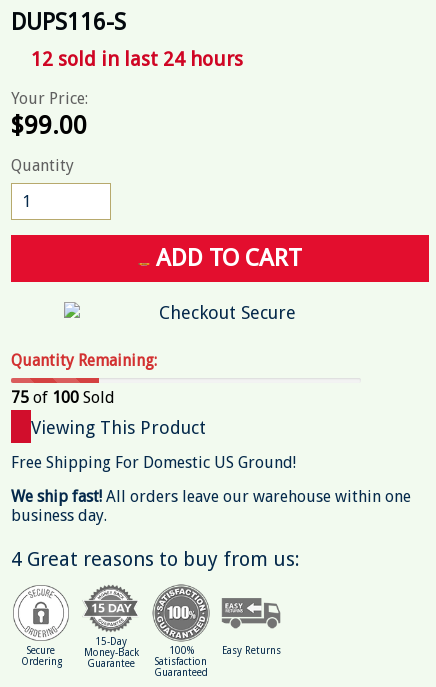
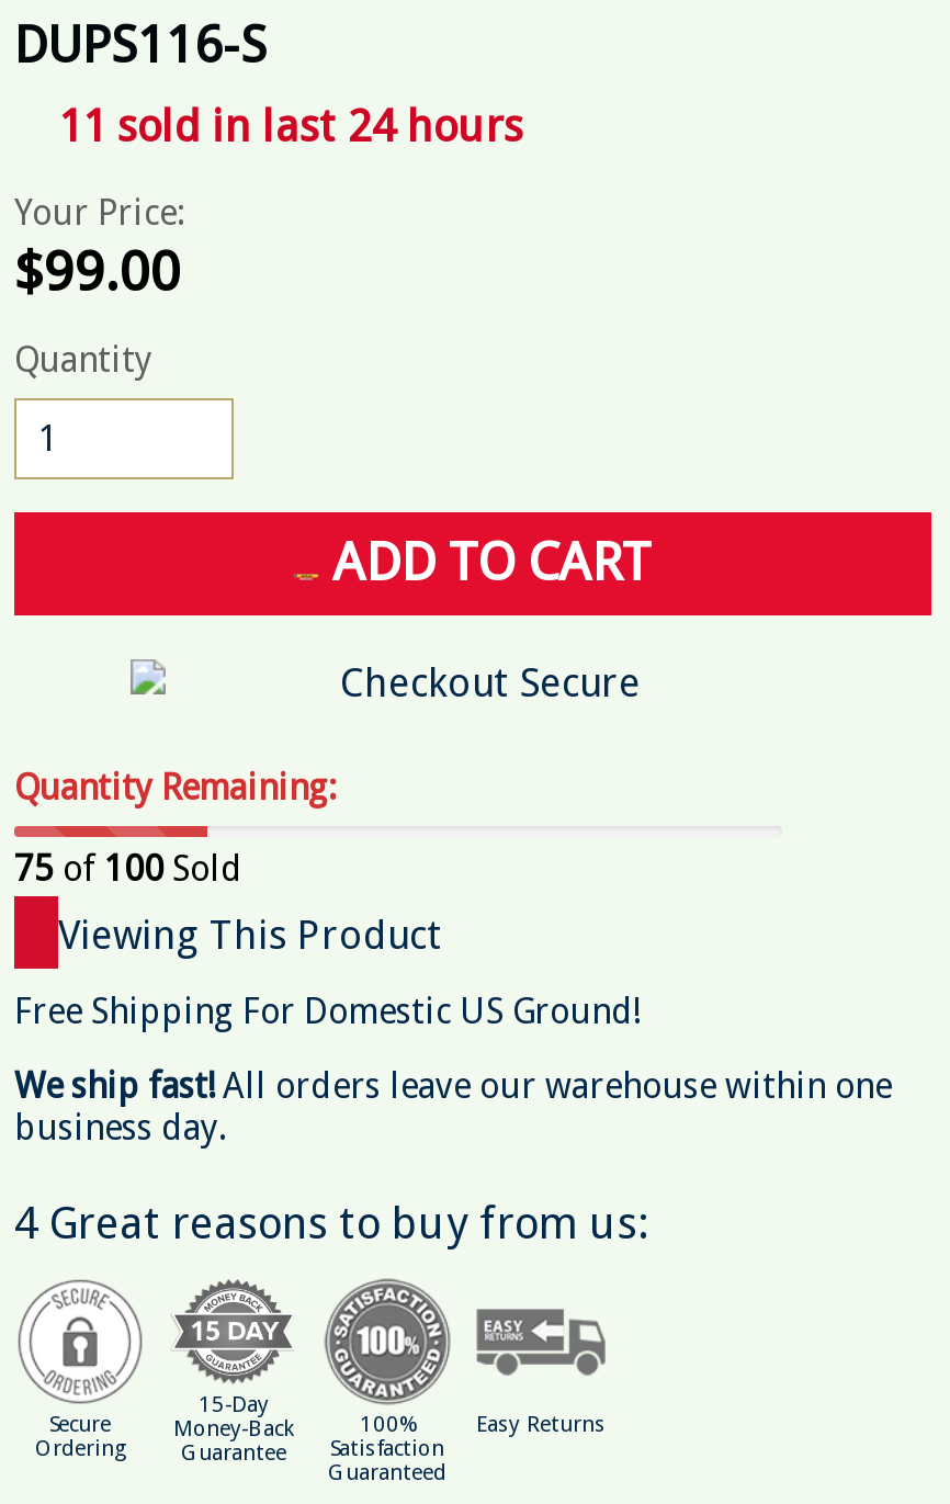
[31,47,243,71] 12 sold in last 24 hours -> [58,100,523,152] 11 sold in last 24 hours

